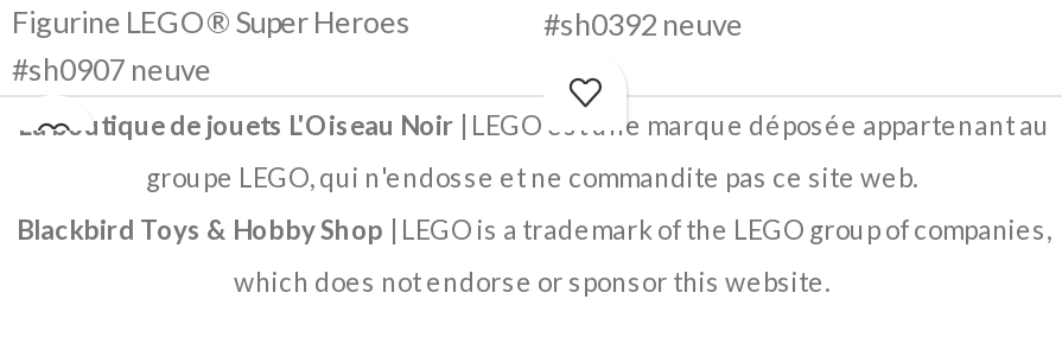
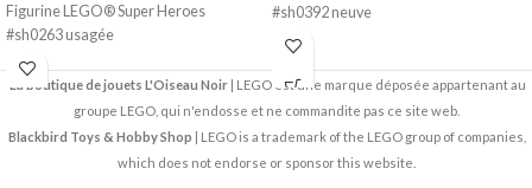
[12,52,211,88] #sh0907 neuve -> [6,26,114,44] #sh0263 usagée

